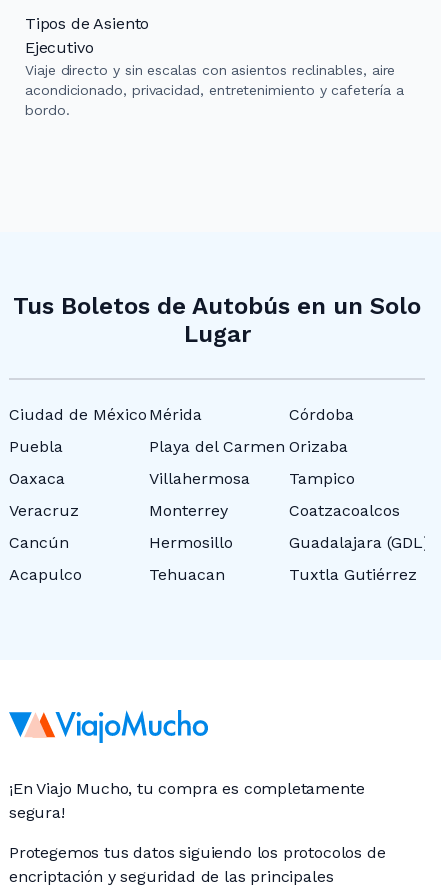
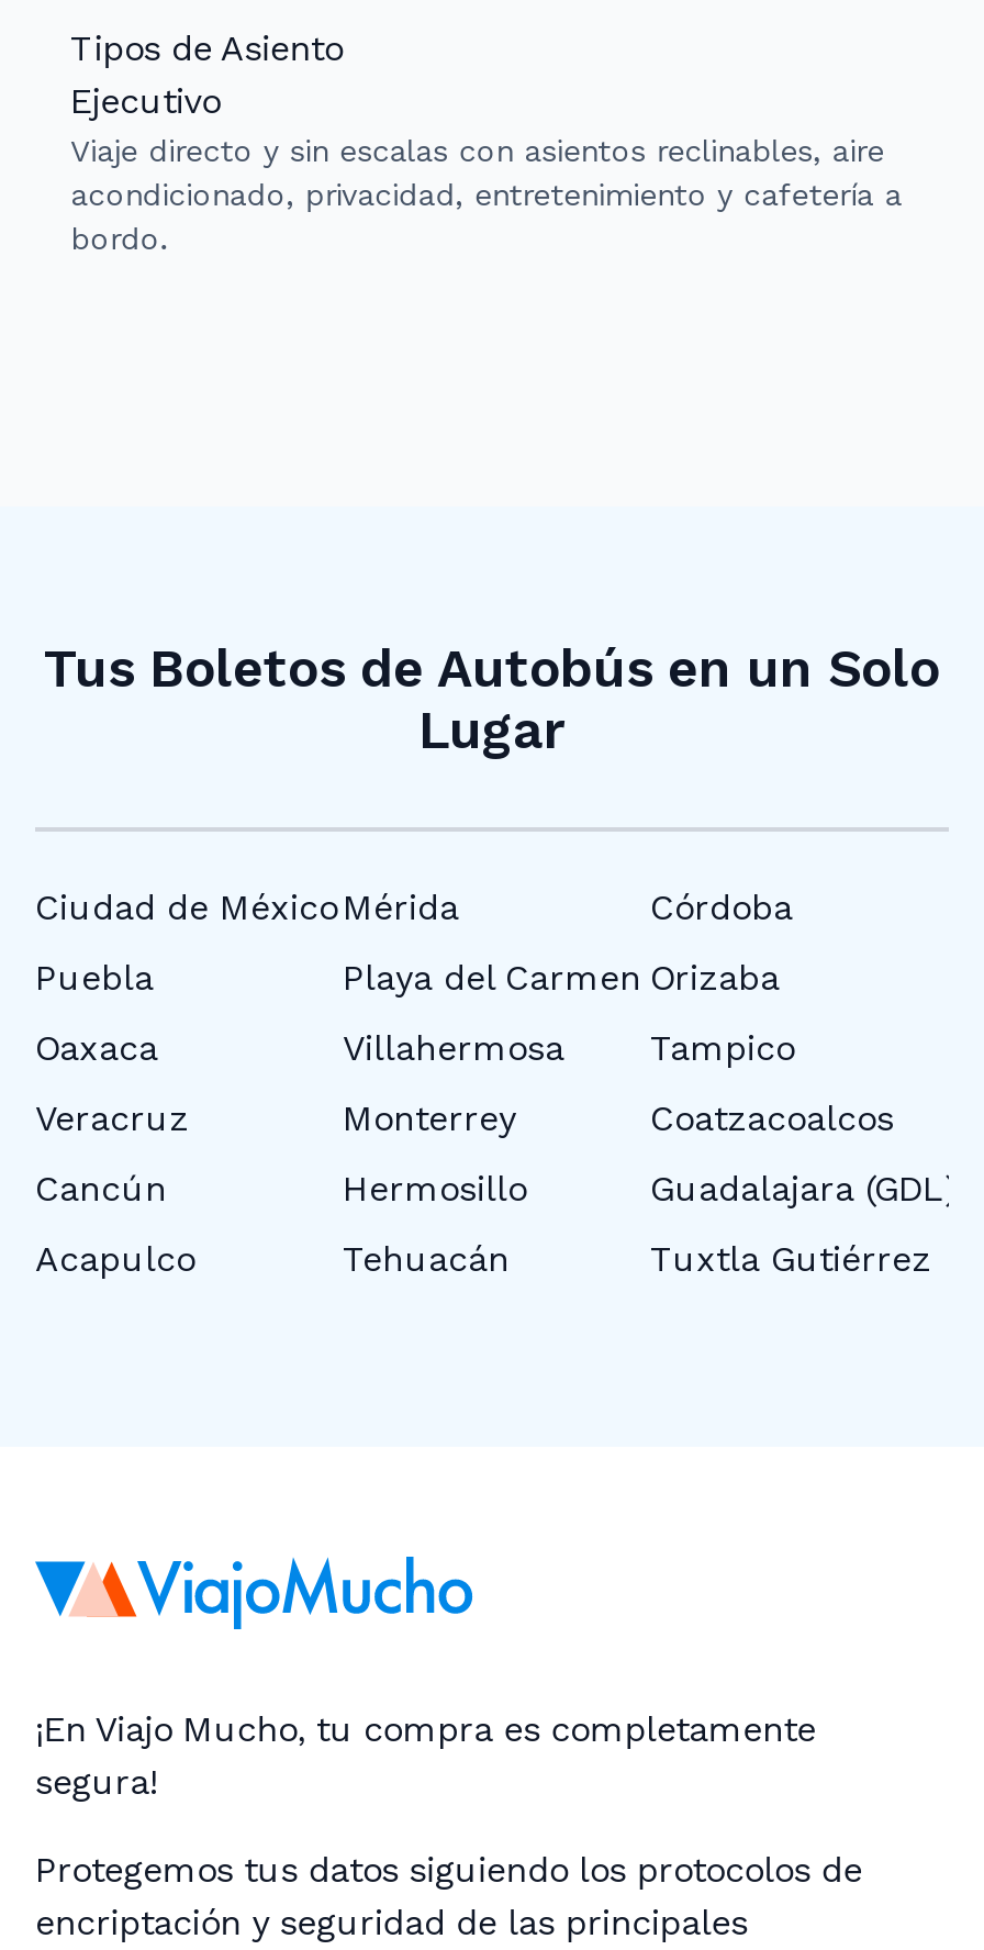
[149,565,225,584] Tehuacan -> [343,1238,510,1280] Tehuacán

